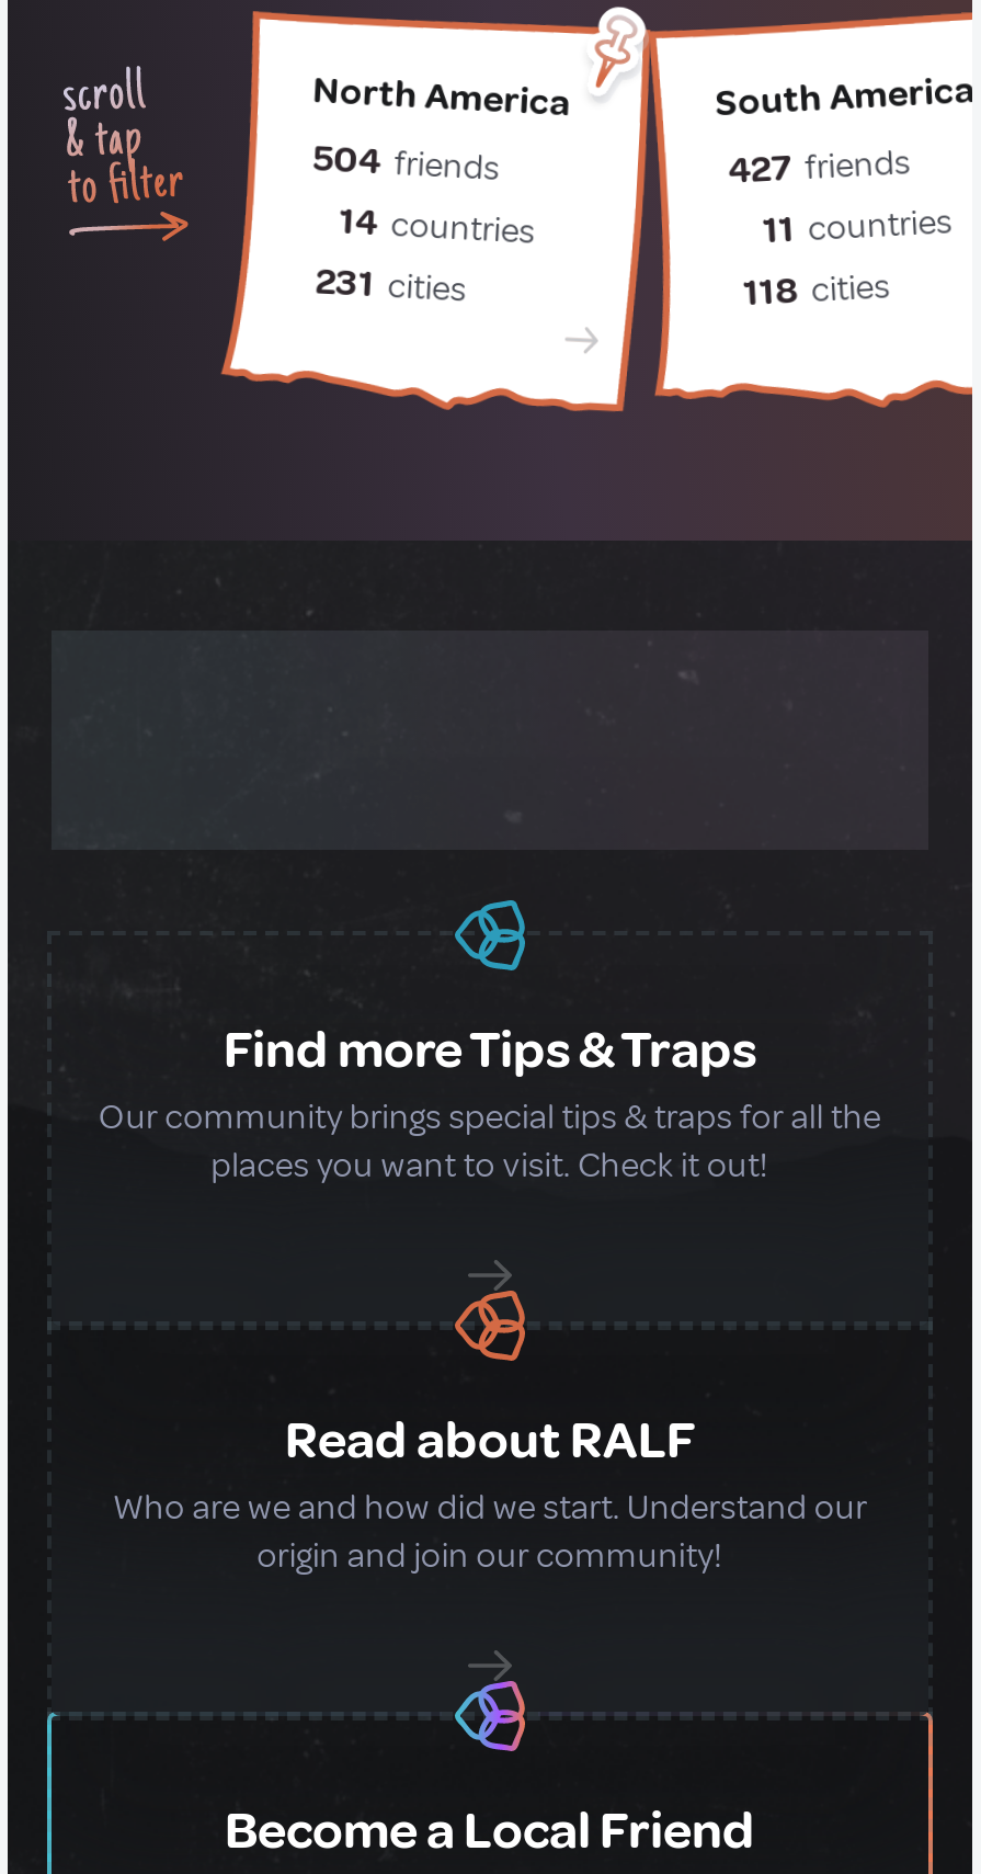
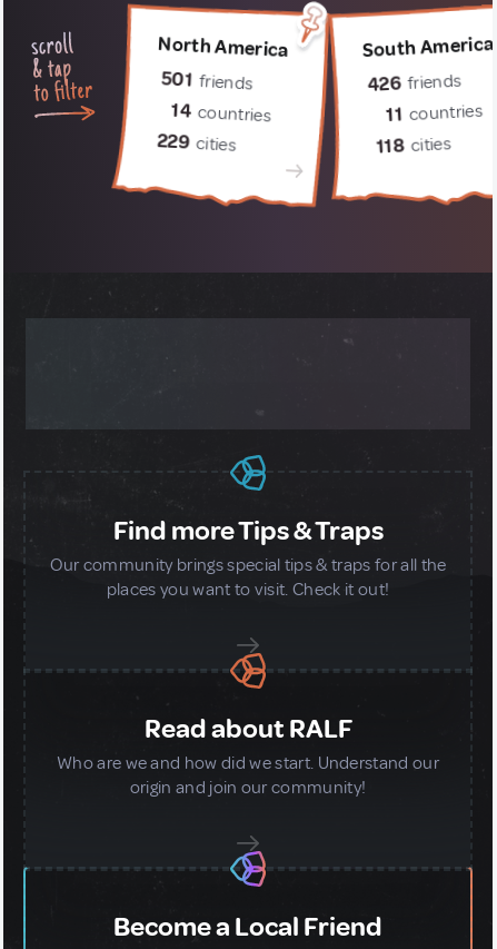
[312,135,501,191] 504 friends -> [161,67,254,95] 501 friends
[727,141,912,194] 427 friends -> [367,70,462,97] 426 friends
[314,258,468,312] 231 cities -> [157,129,237,157] 229 cities

